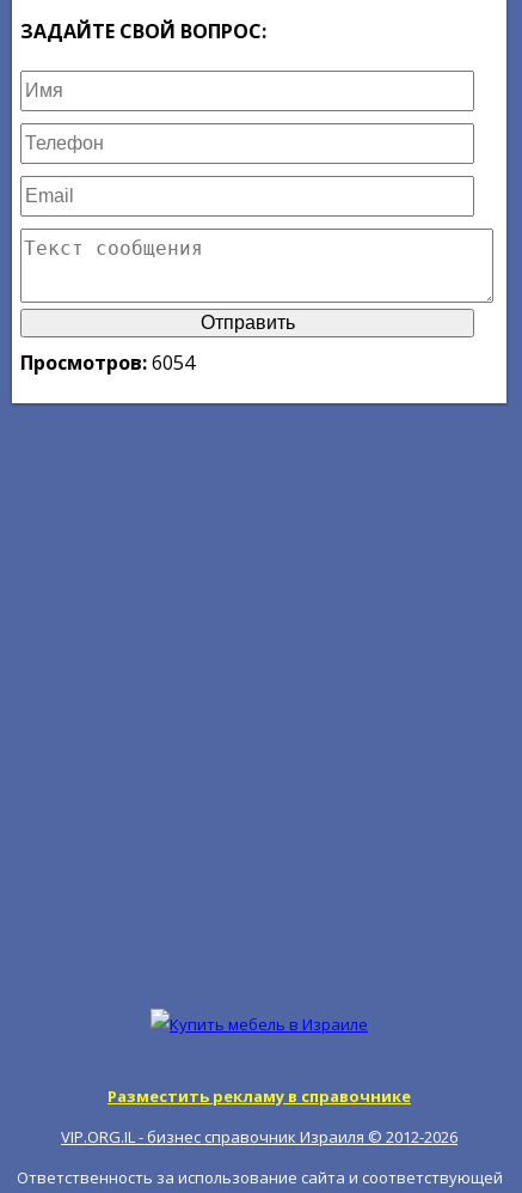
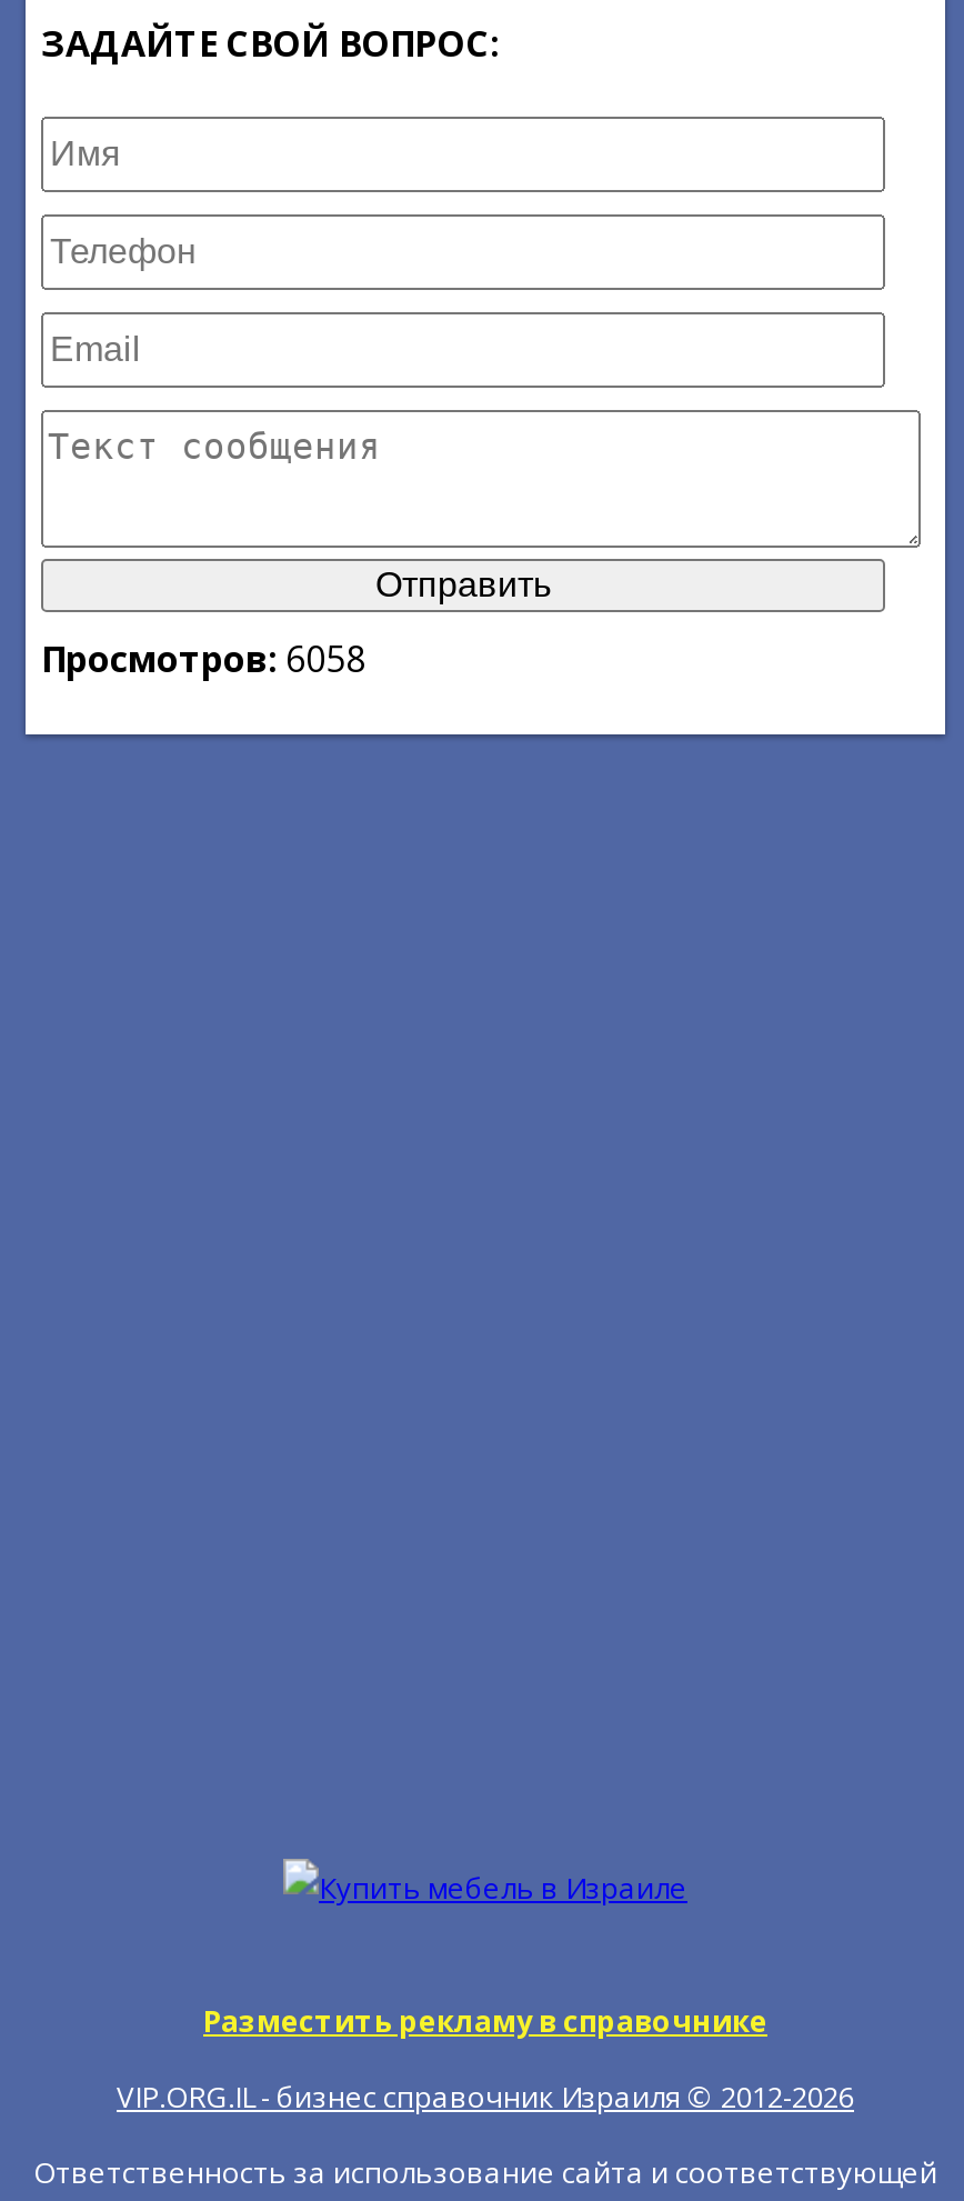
[20,349,195,375] Просмотров: 6054 -> [41,634,365,683] Просмотров: 6058

